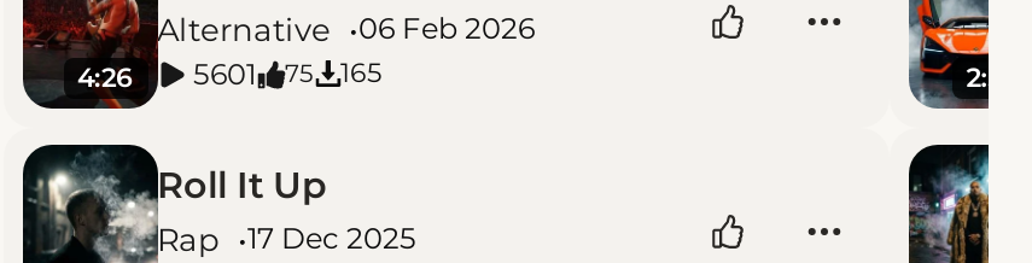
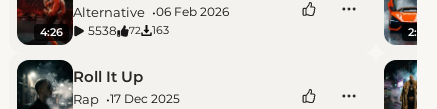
[186,56,256,92] 5601 -> [84,23,116,38] 5538
[285,57,314,88] 75 -> [128,24,140,37] 72
[340,56,381,90] 165 -> [151,23,168,37] 163

